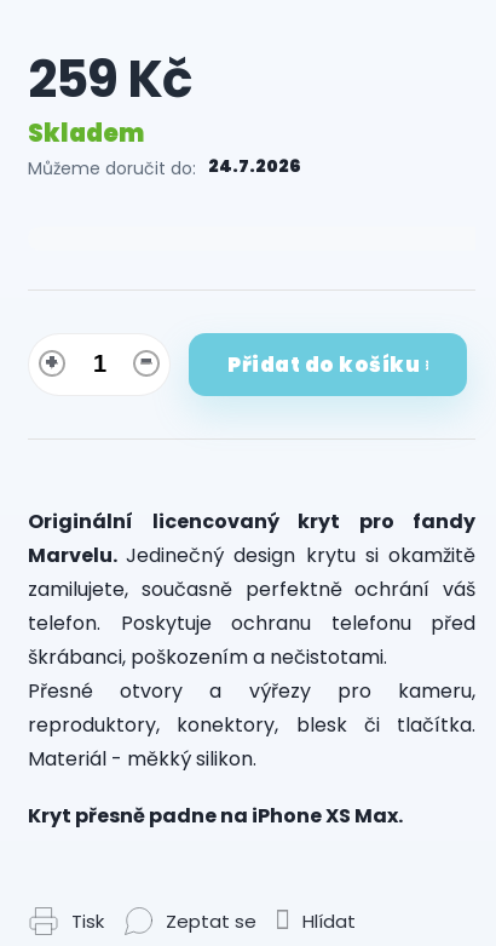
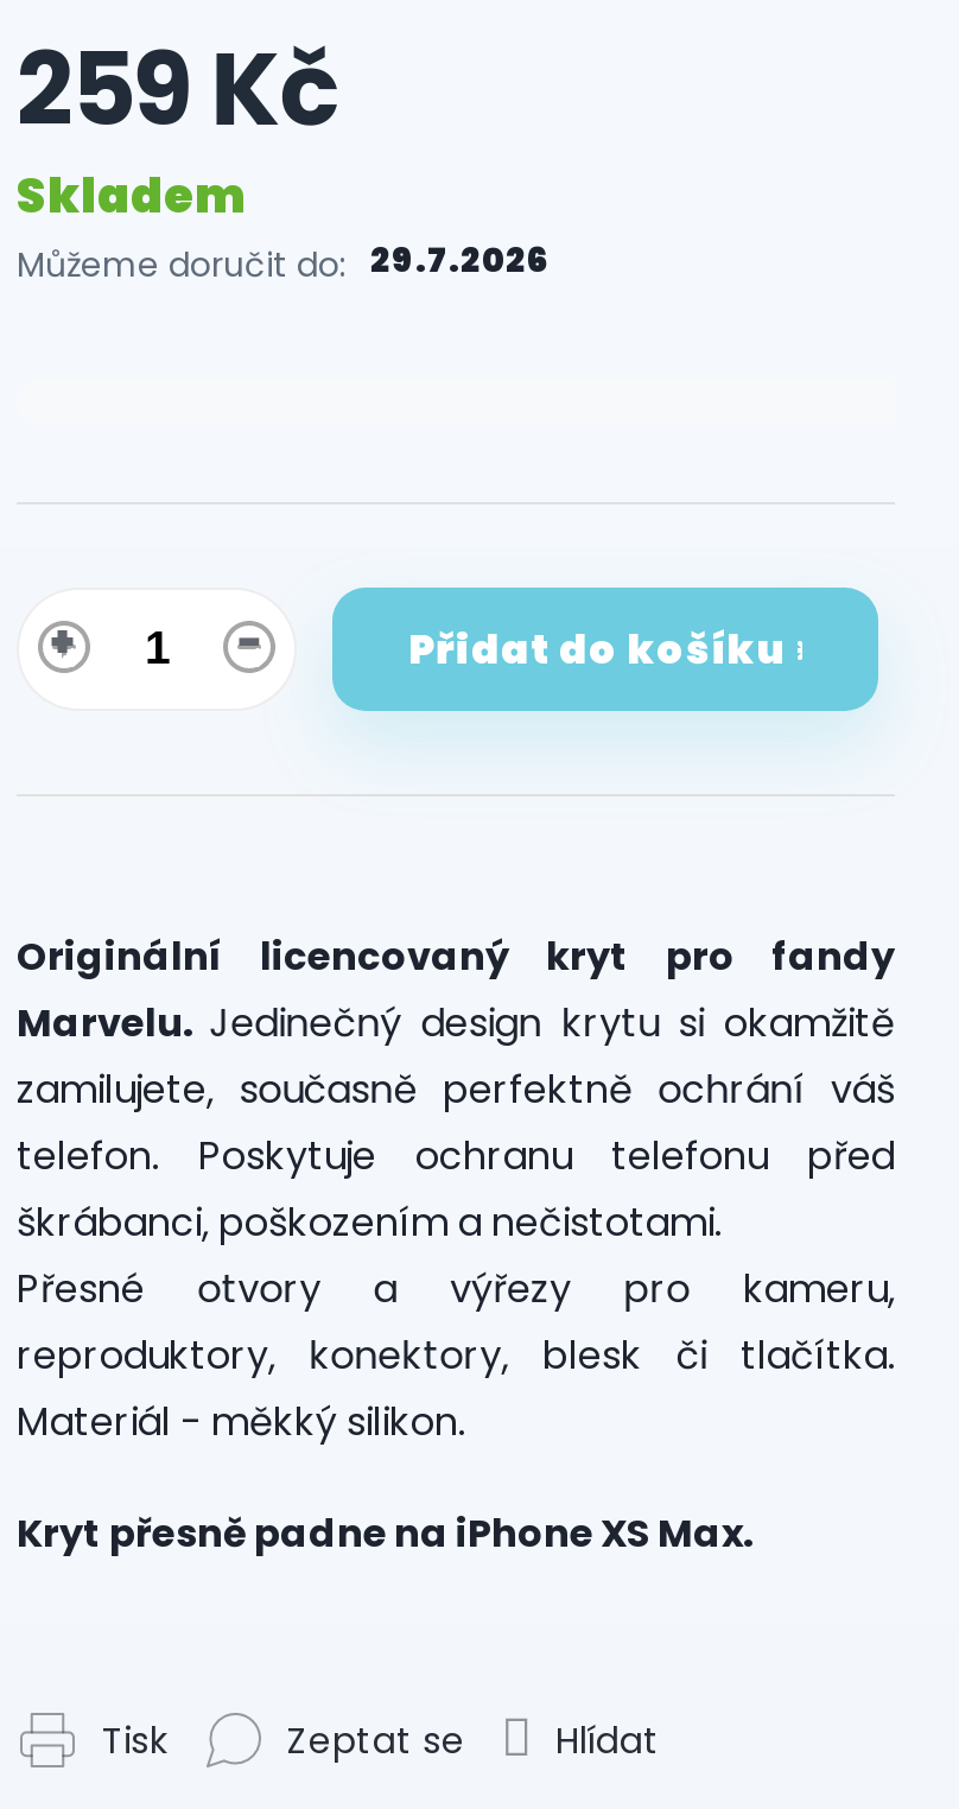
[28,153,301,180] Můžeme doručit do: 24.7.2026 -> [17,235,551,288] Můžeme doručit do: 29.7.2026

